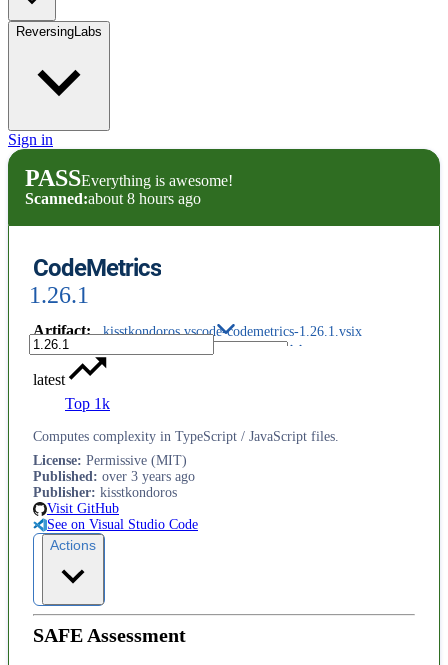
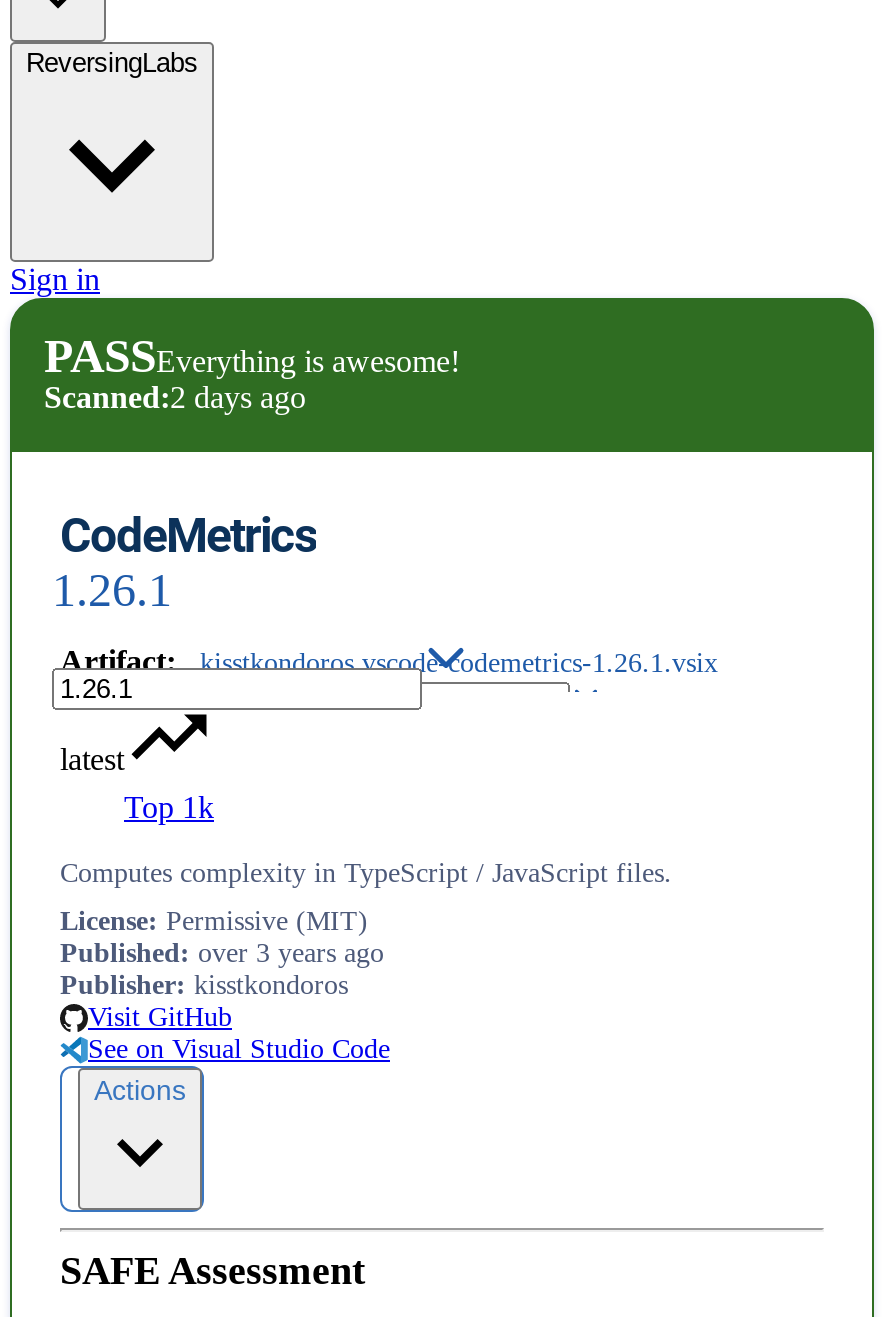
[25,190,201,207] Scanned:about 8 hours ago -> [44,380,306,414] Scanned:2 days ago

